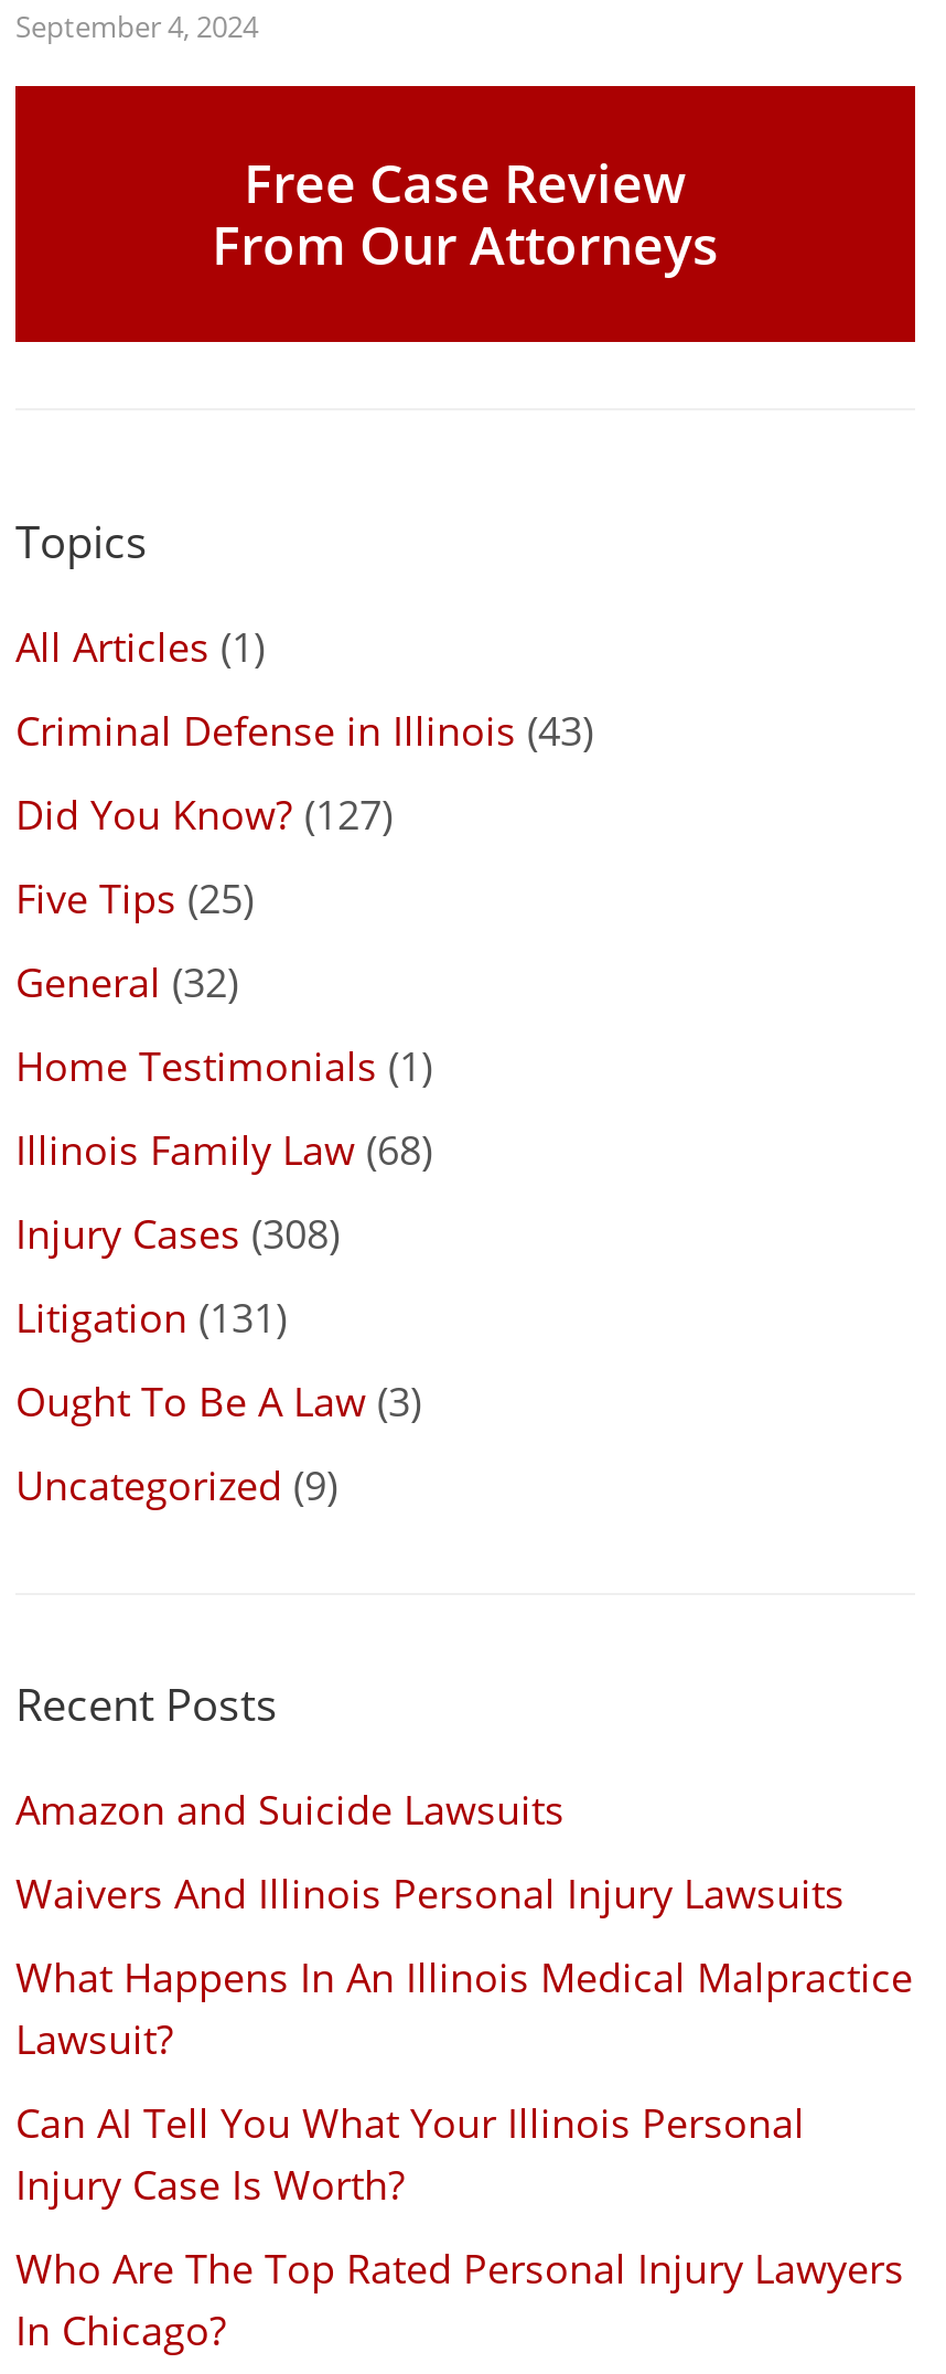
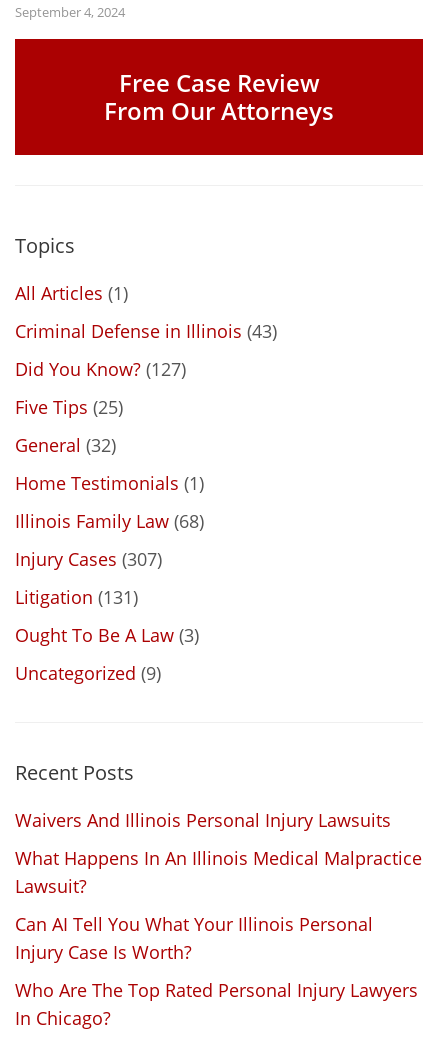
[15,1207,340,1260] Injury Cases (308) -> [15,547,162,571] Injury Cases (307)
[15,1783,565,1836] Amazon and Suicide Lawsuits -> none

